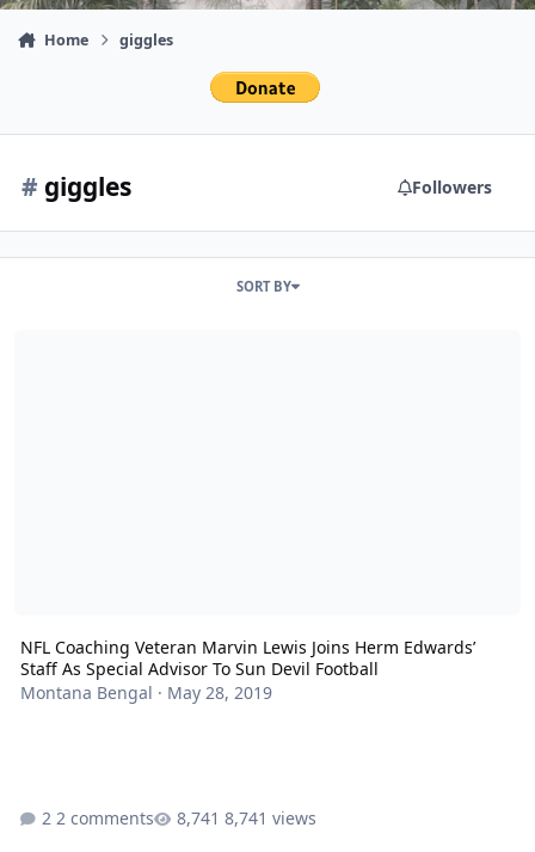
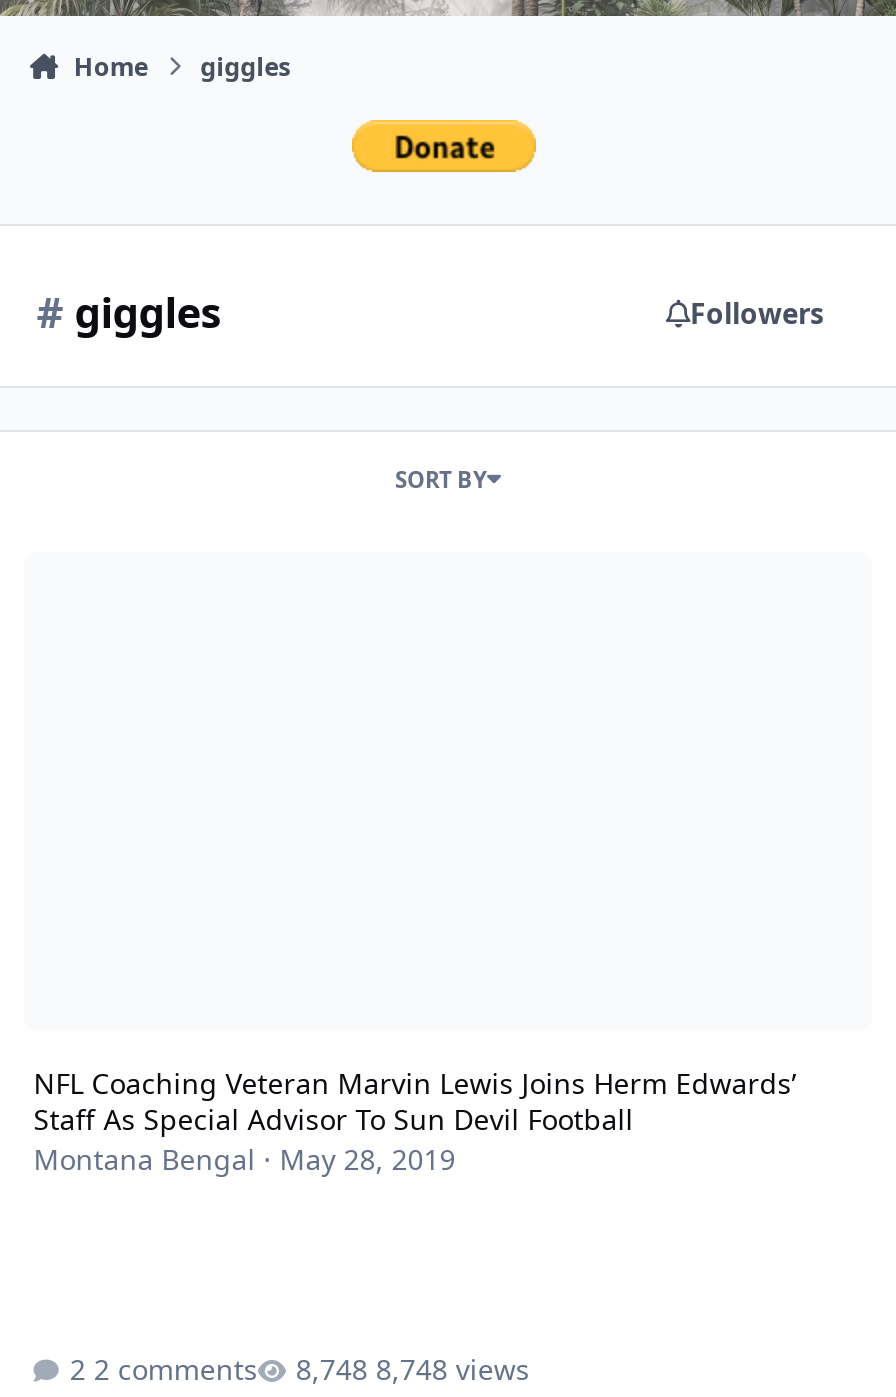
[224,806,316,829] 8,741 views -> [376,1349,530,1387] 8,748 views

